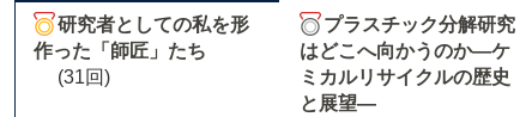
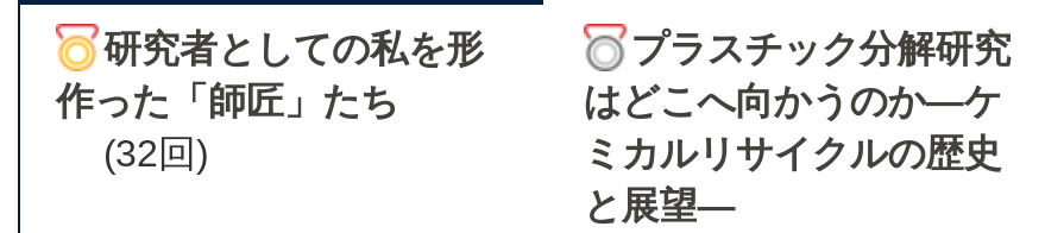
[58,67,110,87] (31回) -> [103,133,208,174] (32回)

